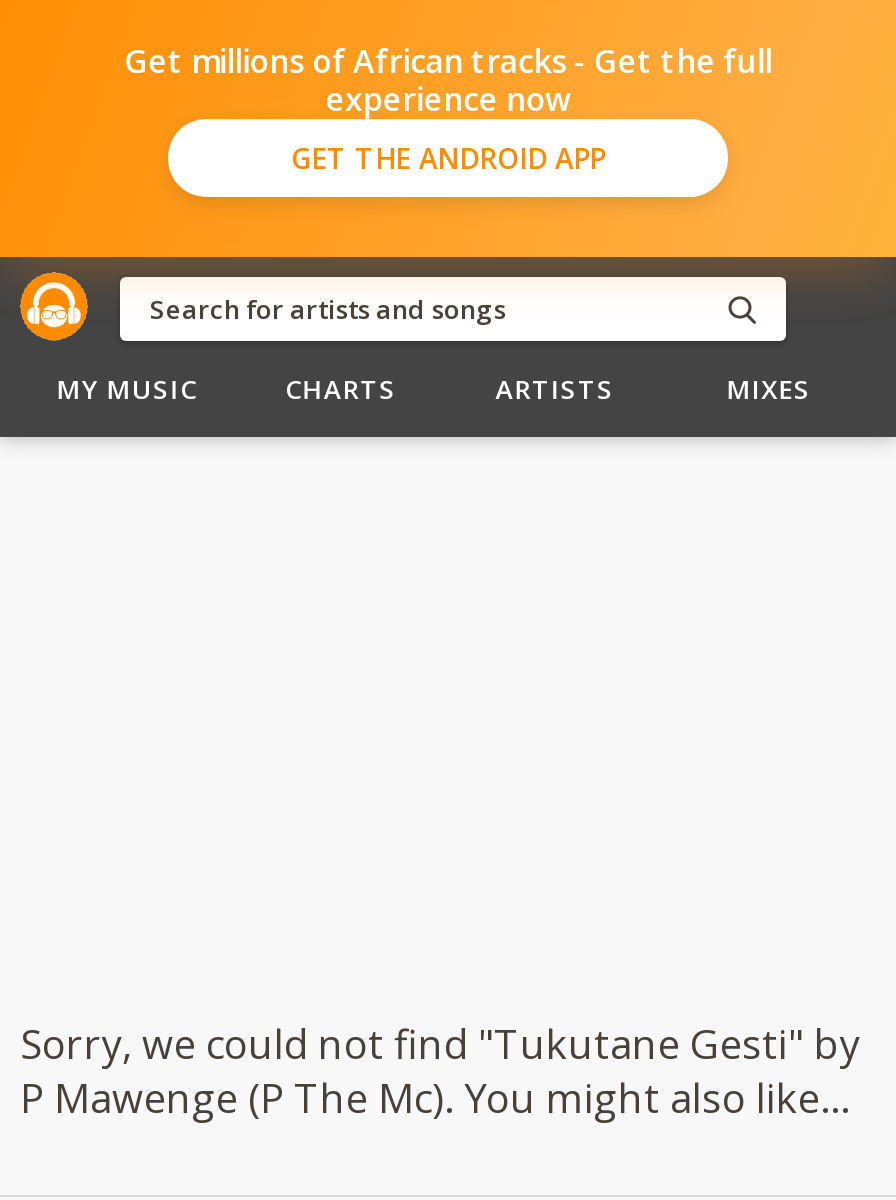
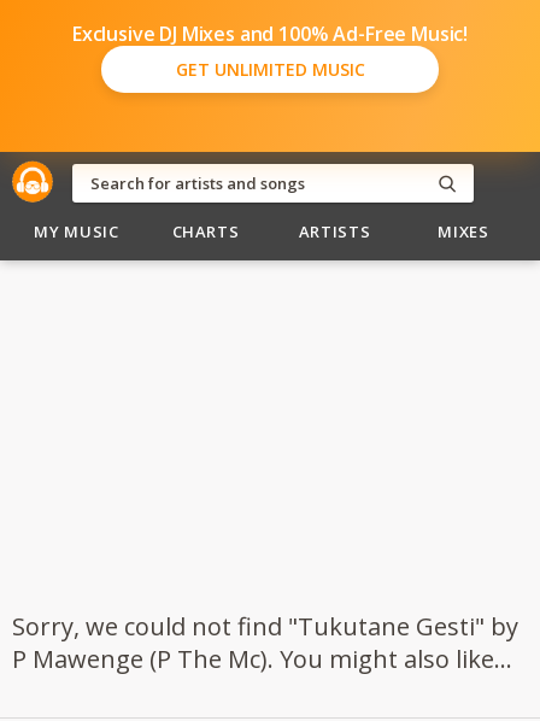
[124,39,772,177] Get millions of African tracks - Get the full | experience now | GET THE ANDROID APP -> [72,20,468,81] Exclusive DJ Mixes and 100% Ad-Free Music! | GET UNLIMITED MUSIC

